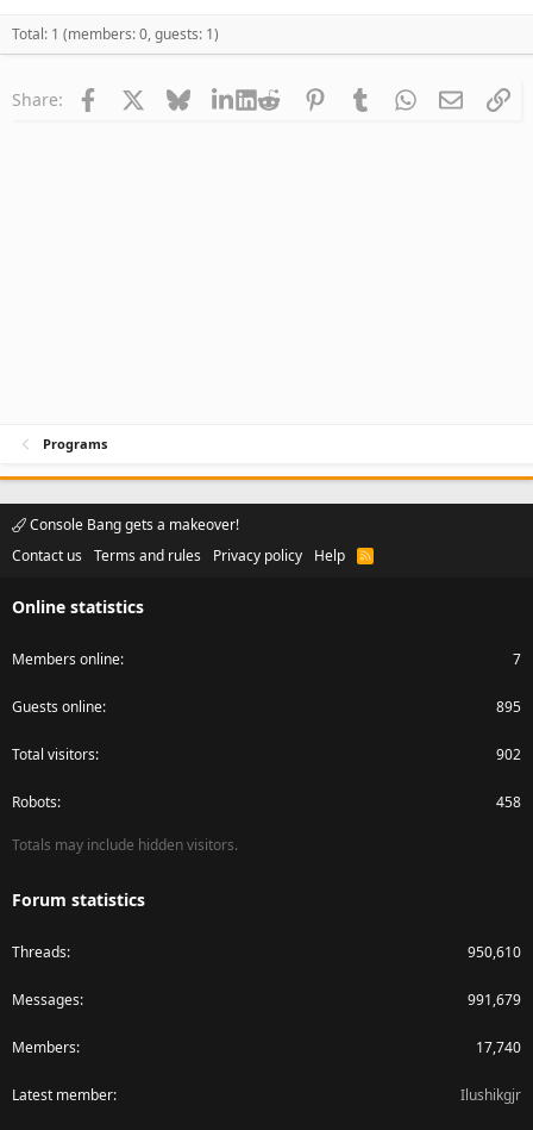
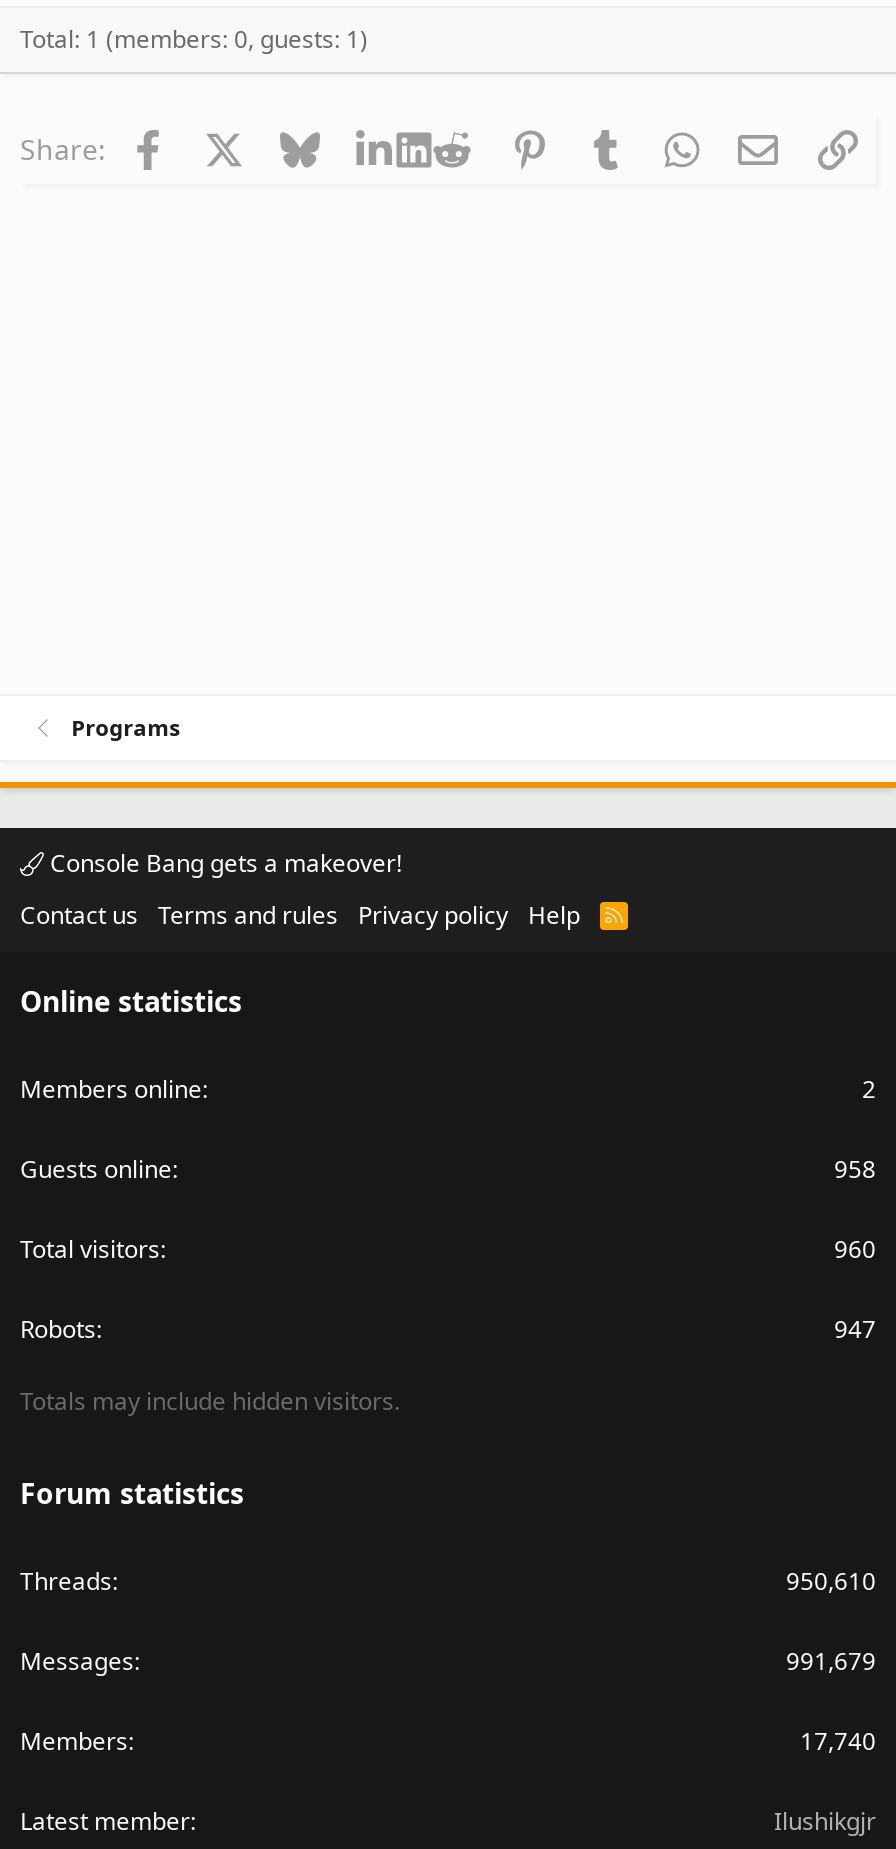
[513,649,521,669] 7 -> [862,1072,876,1106] 2
[496,697,521,717] 895 -> [834,1152,876,1186] 958
[496,744,521,765] 902 -> [834,1232,876,1266] 960
[496,792,521,812] 458 -> [834,1312,876,1346] 947

